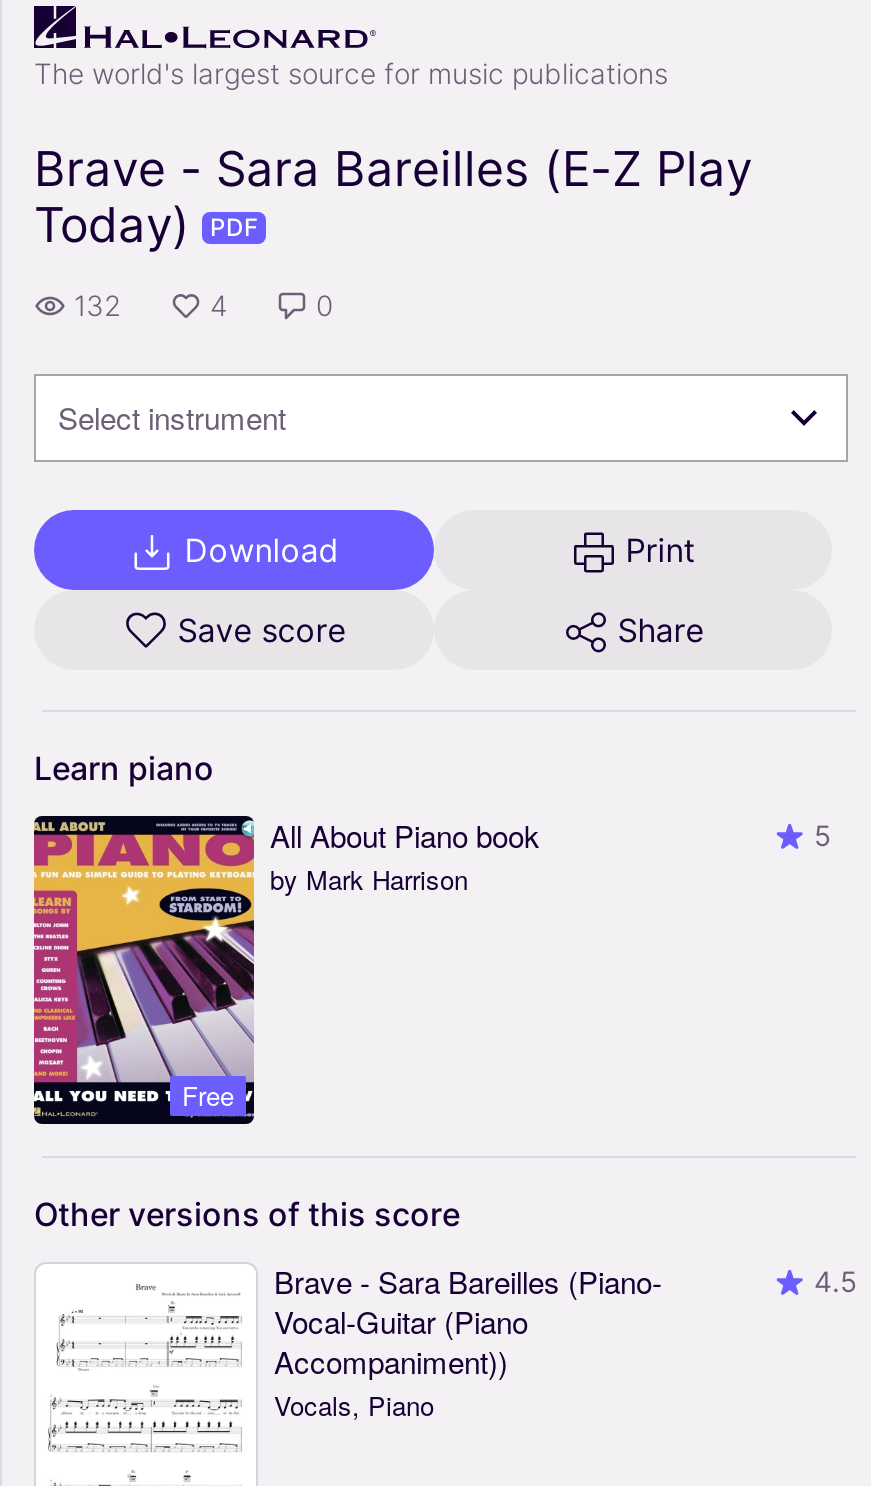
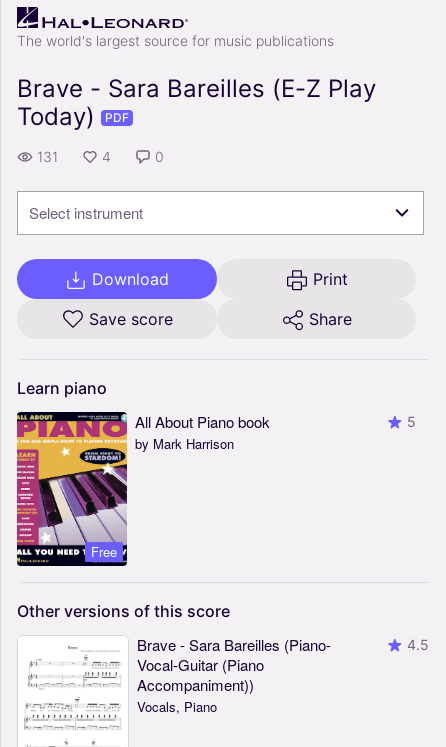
[74,289,122,323] 132 -> [37,148,58,165] 131

